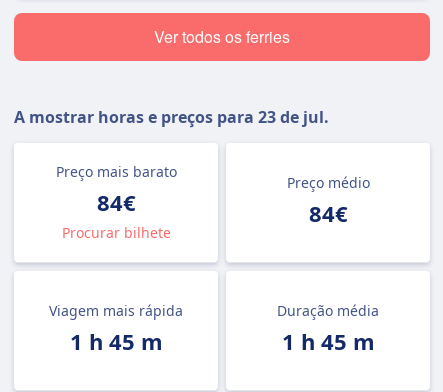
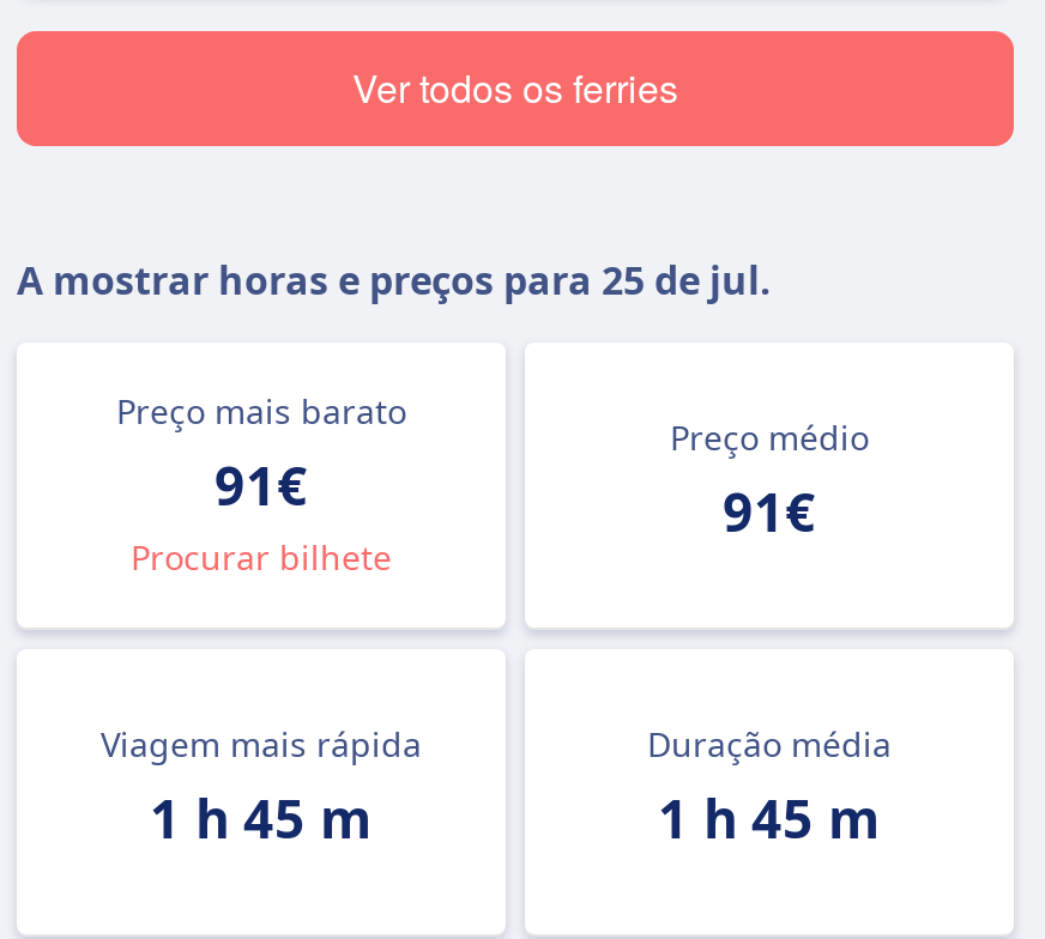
[14,106,329,128] A mostrar horas e preços para 23 de jul. -> [17,254,772,307] A mostrar horas e preços para 25 de jul.
[96,187,135,217] 84€ -> [215,448,308,520] 91€
[308,198,347,228] 84€ -> [723,474,816,546] 91€

